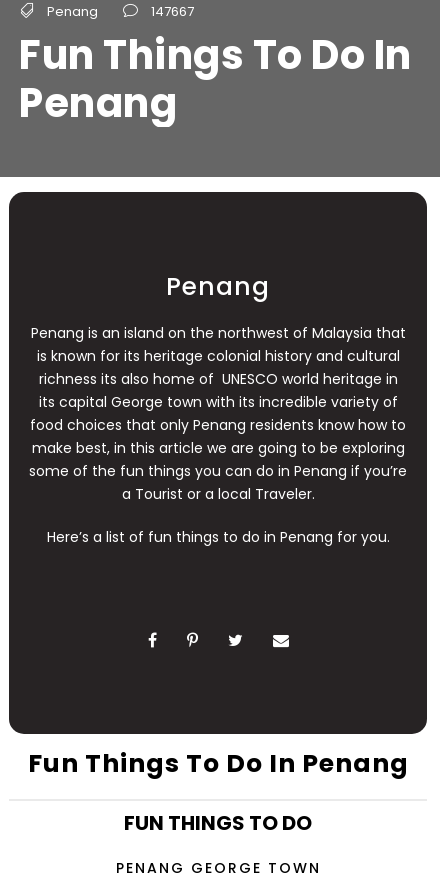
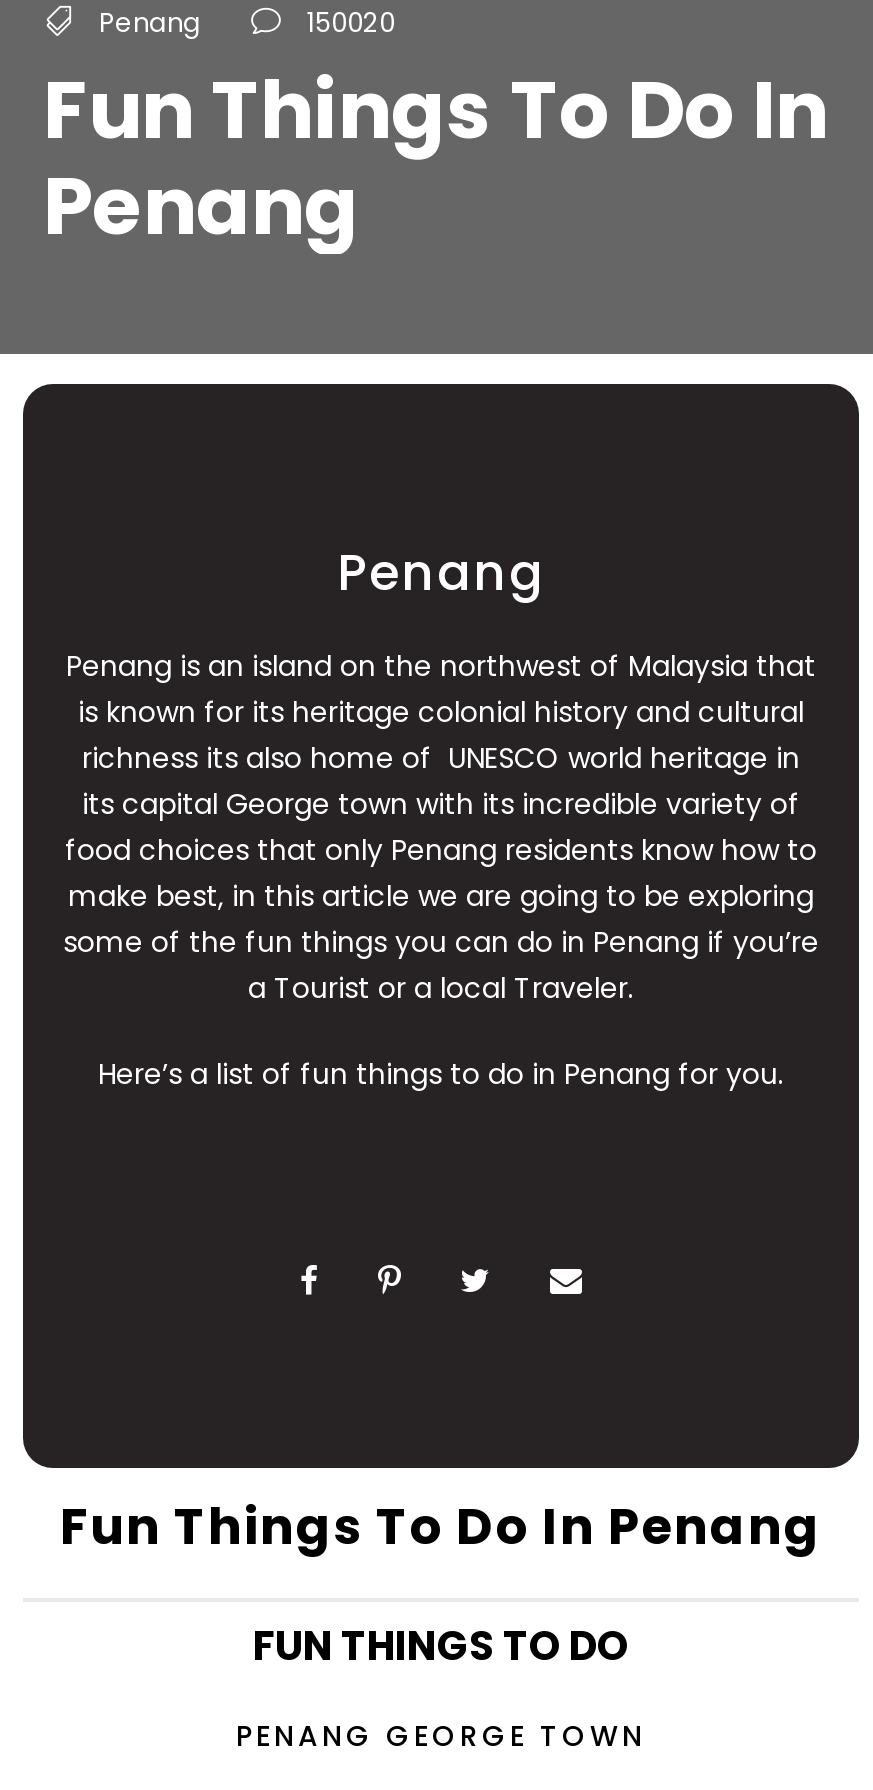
[151,2,194,21] 147667 -> [307,5,395,43] 150020

